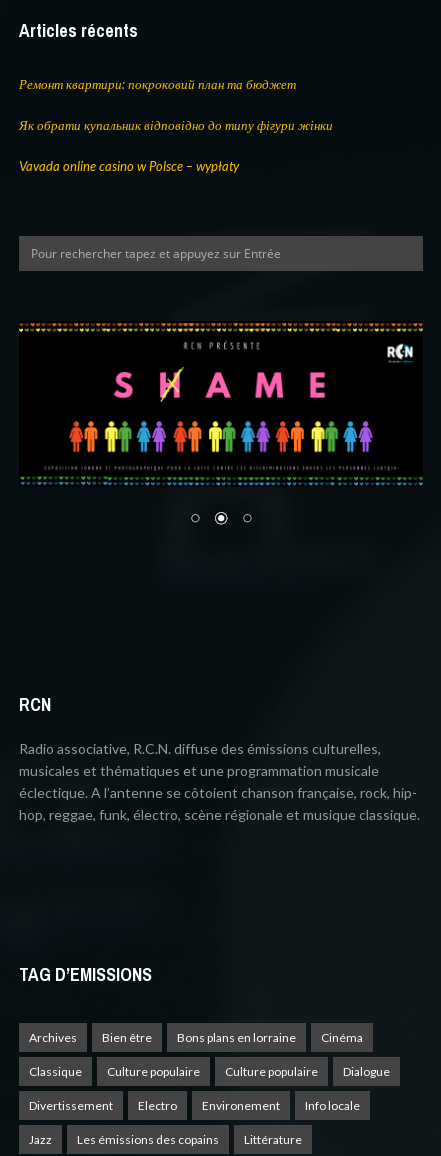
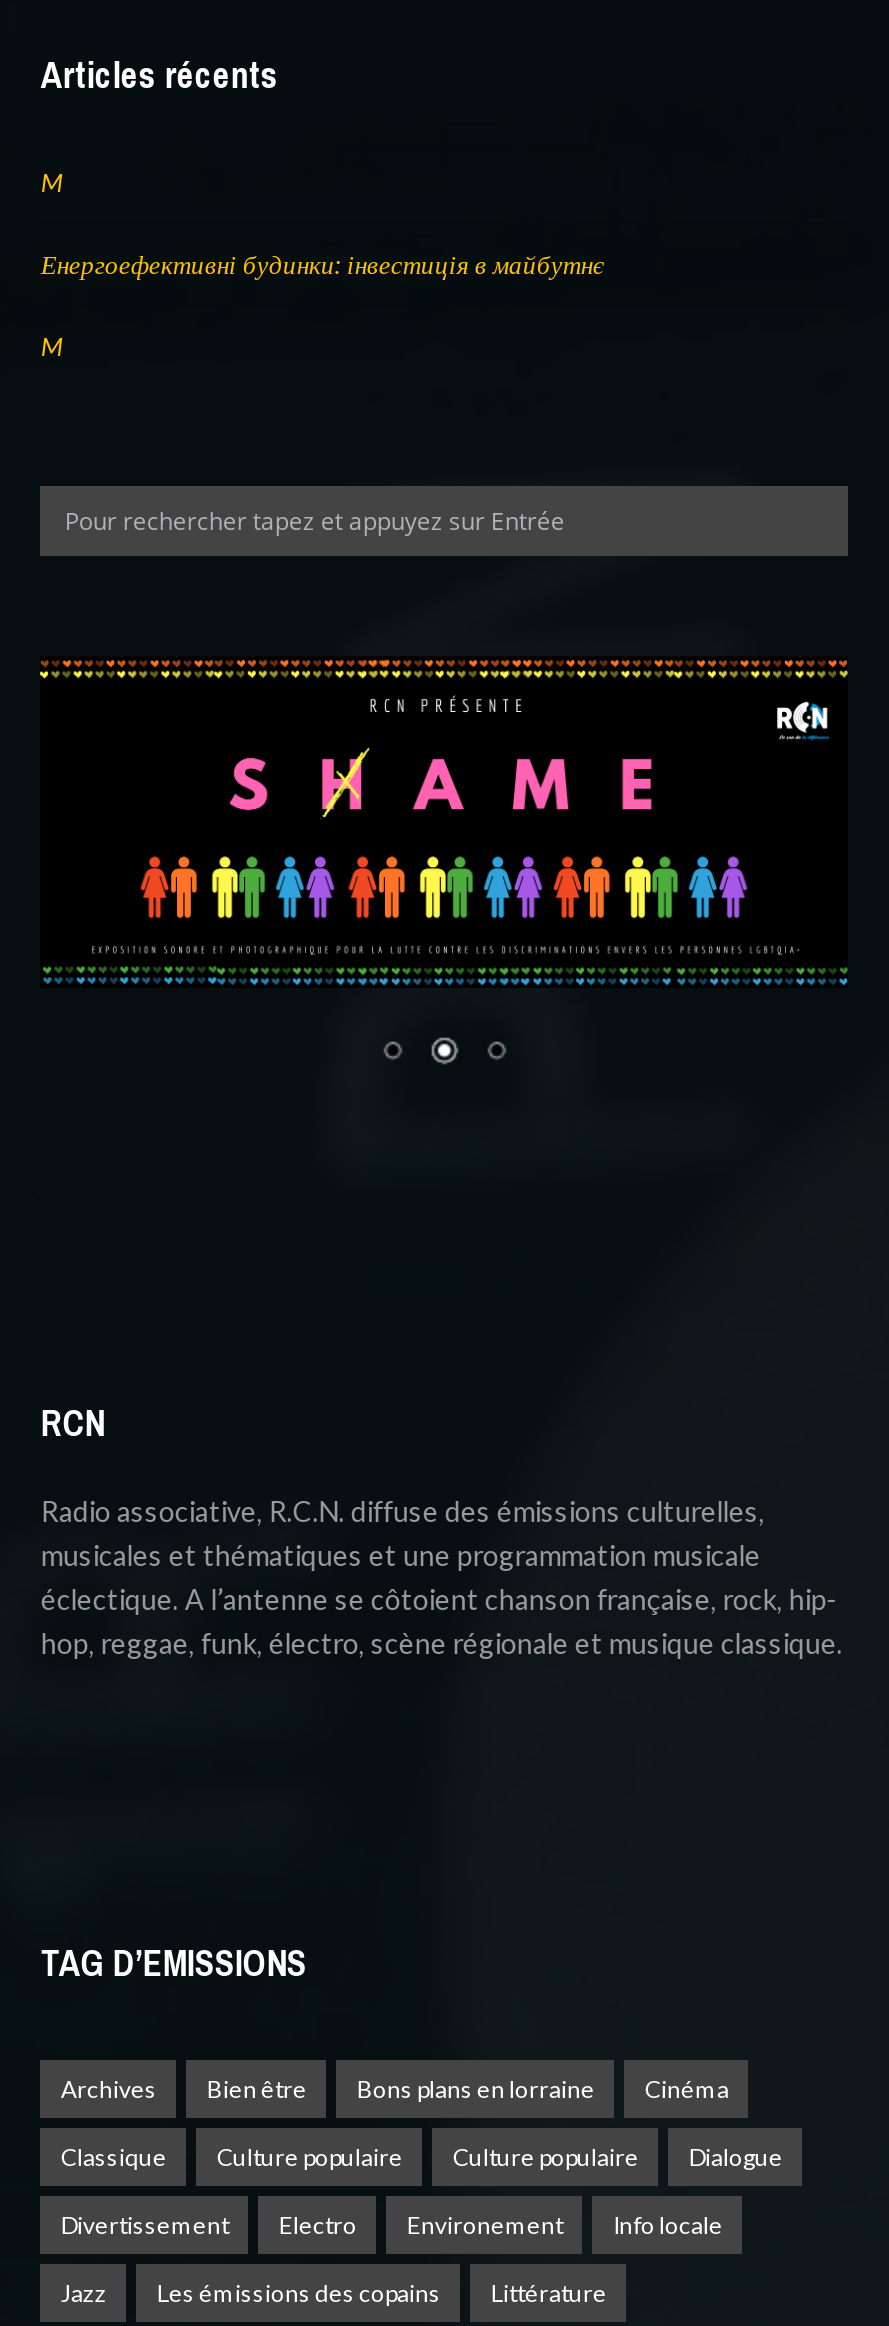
[19,76,296,92] Ремонт квартири: покроковий план та бюджет -> [41,165,63,197] M
[19,117,333,133] Як обрати купальник відповідно до типу фігури жінки -> [41,247,605,279] Енергоефективні будинки: інвестиція в майбутнє
[19,158,239,174] Vavada online casino w Polsce – wypłaty -> [41,329,63,361] M

